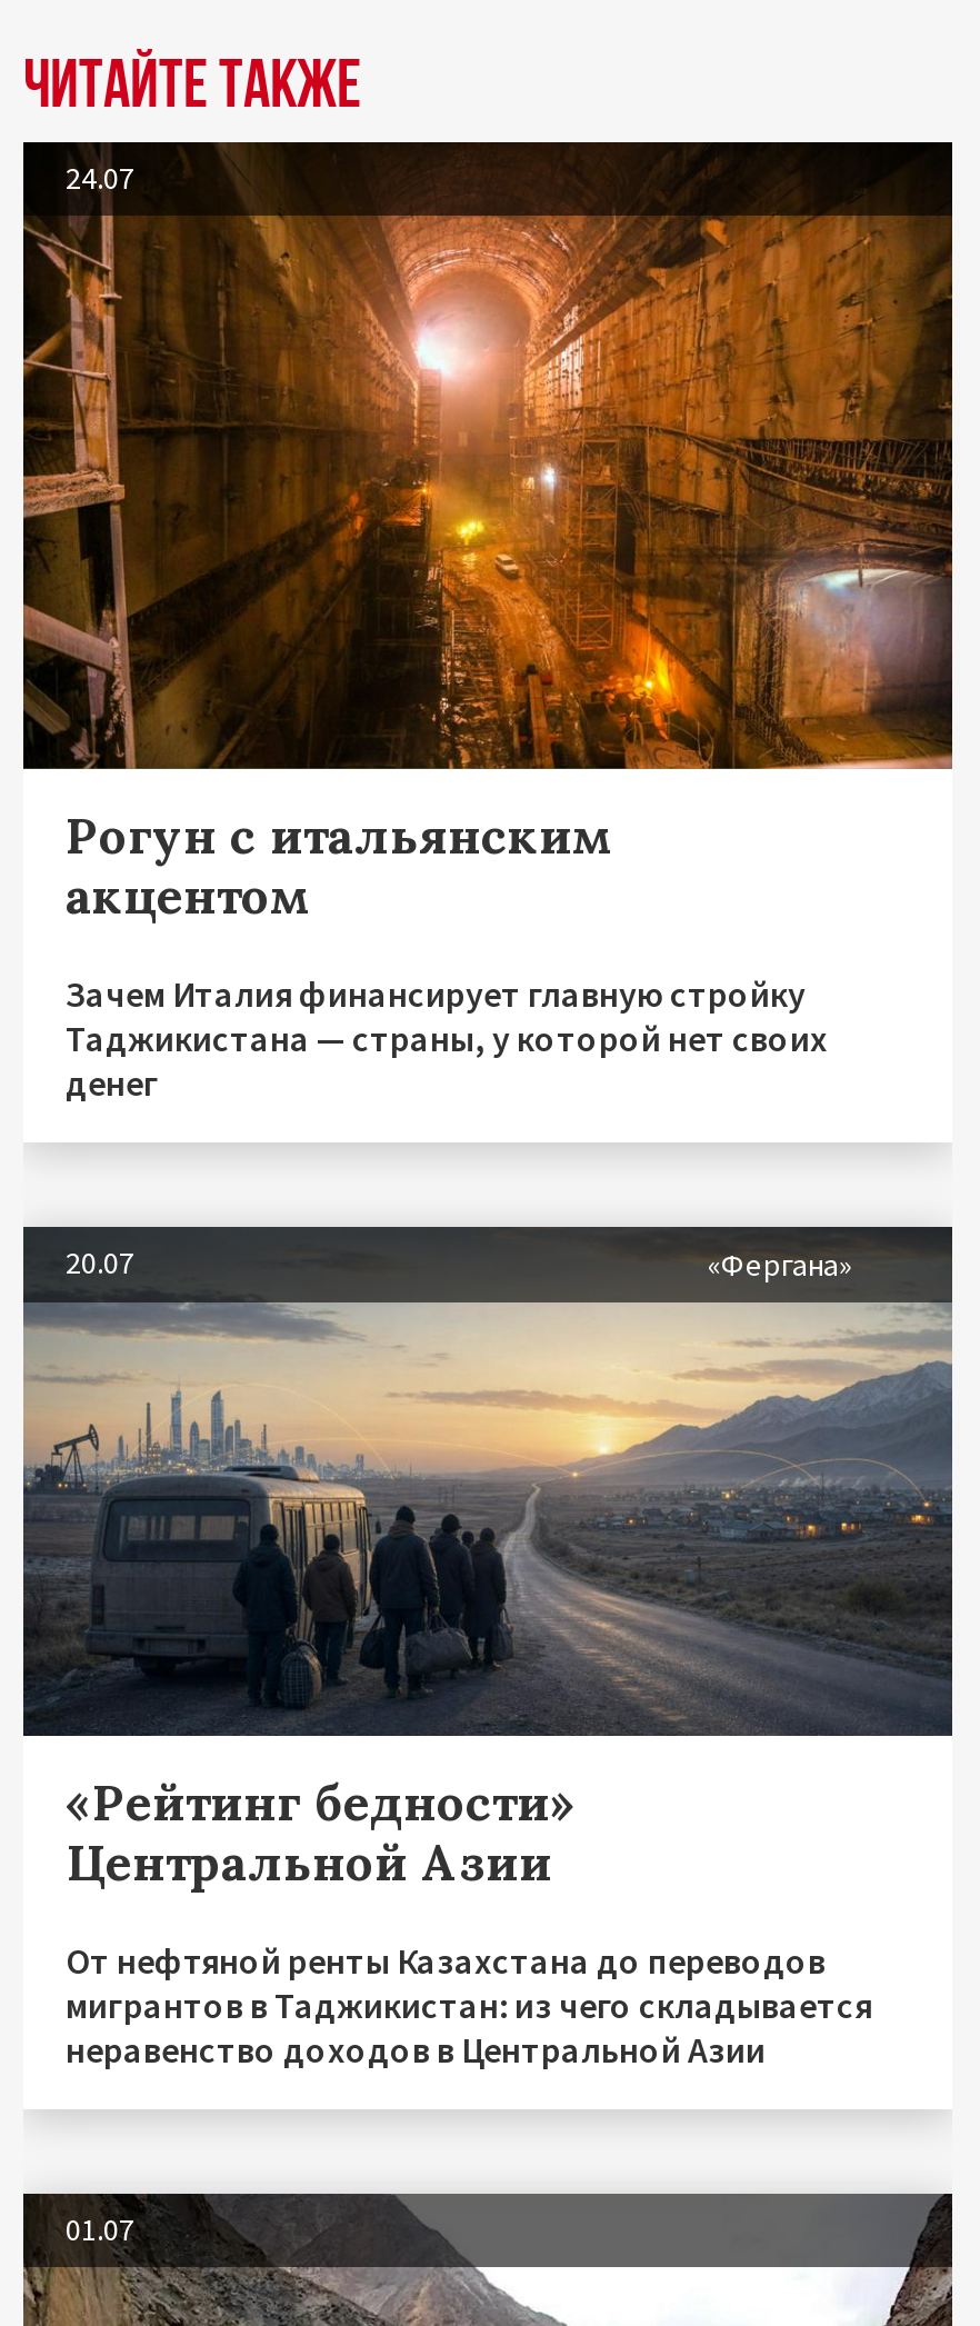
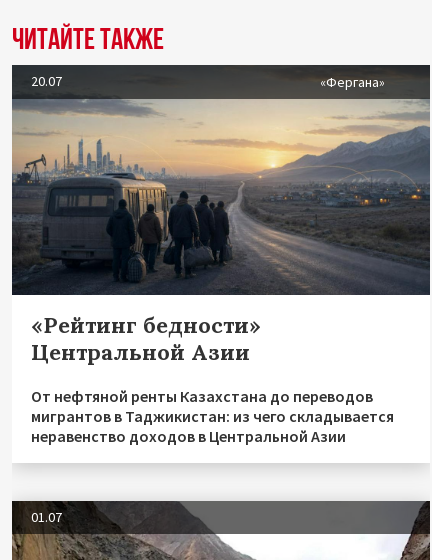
[21,142,954,771] [image] | 24.07 -> none
[66,803,828,1104] Рогун с итальянским | акцентом | Зачем Италия финансирует главную стройку | Таджикистана — страны, у которой нет своих | денег -> none

